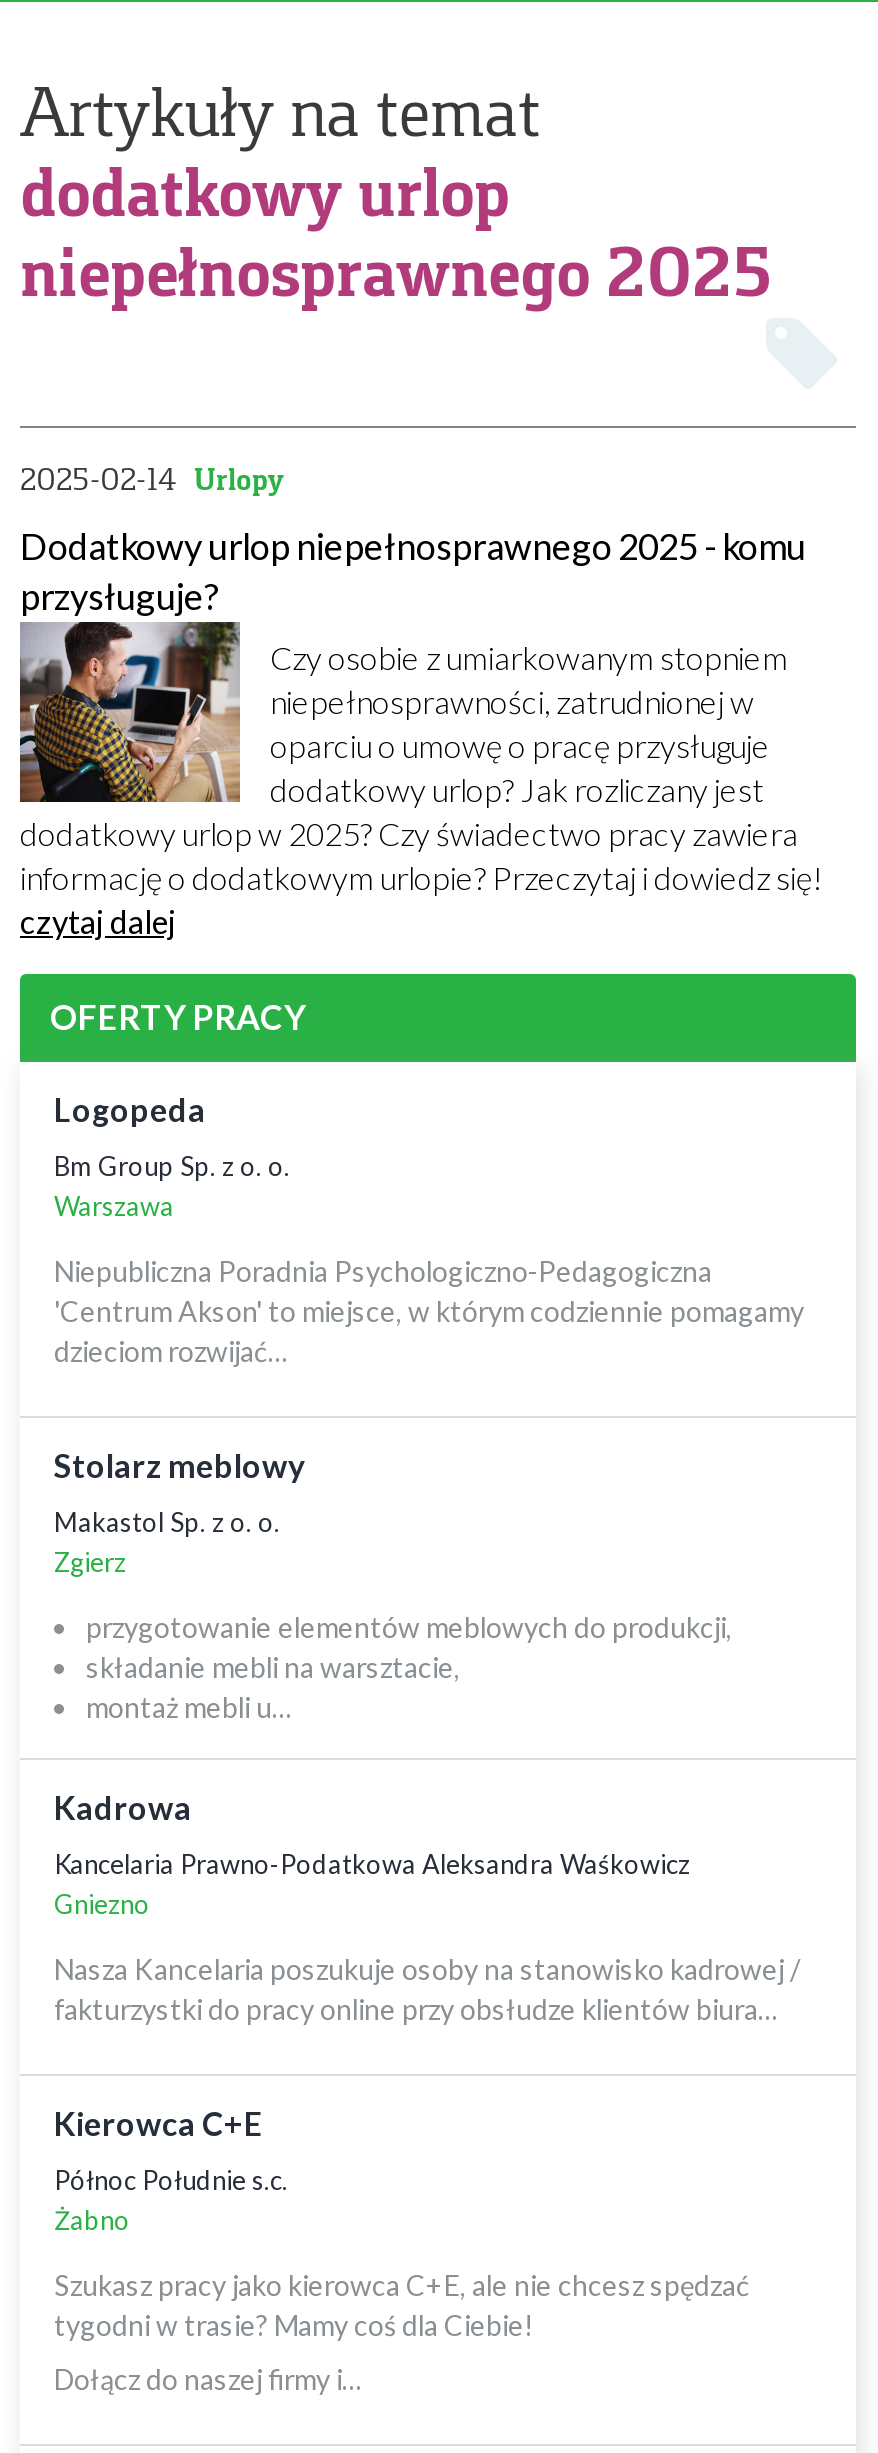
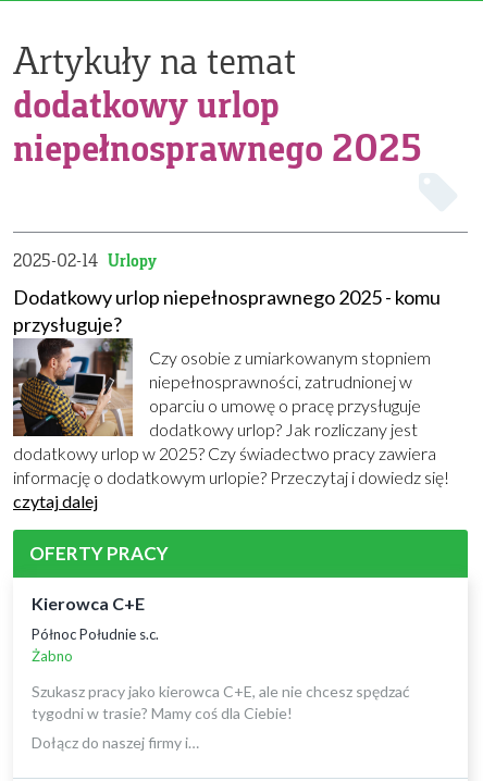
[54,1090,804,2026] Logopeda | Bm Group Sp. z o. o. | Warszawa | Niepubliczna Poradnia Psychologiczno-Pedagogiczna | 'Centrum Akson' to miejsce, w którym codziennie pomagamy | dzieciom rozwijać… | Stolarz meblowy | Makastol Sp. z o. o. | Zgierz | przygotowanie elementów meblowych do produkcji, | składanie mebli na warsztacie, | montaż mebli u… | Kadrowa | Kancelaria Prawno-Podatkowa Aleksandra Waśkowicz | Gniezno | Nasza Kancelaria poszukuje osoby na stanowisko kadrowej / | fakturzystki do pracy online przy obsłudze klientów biura… -> none

